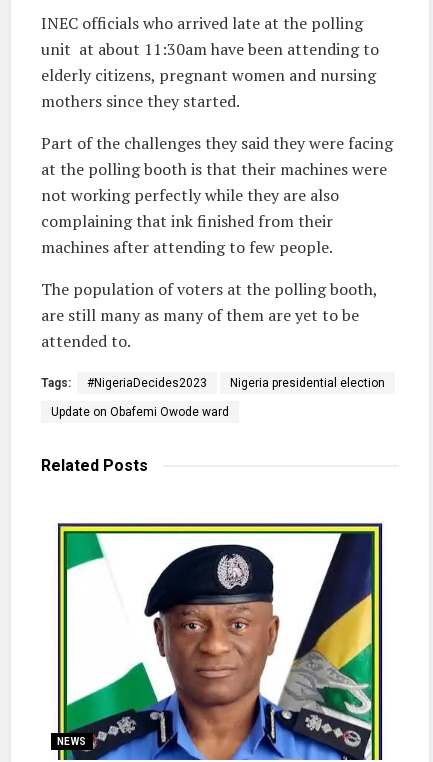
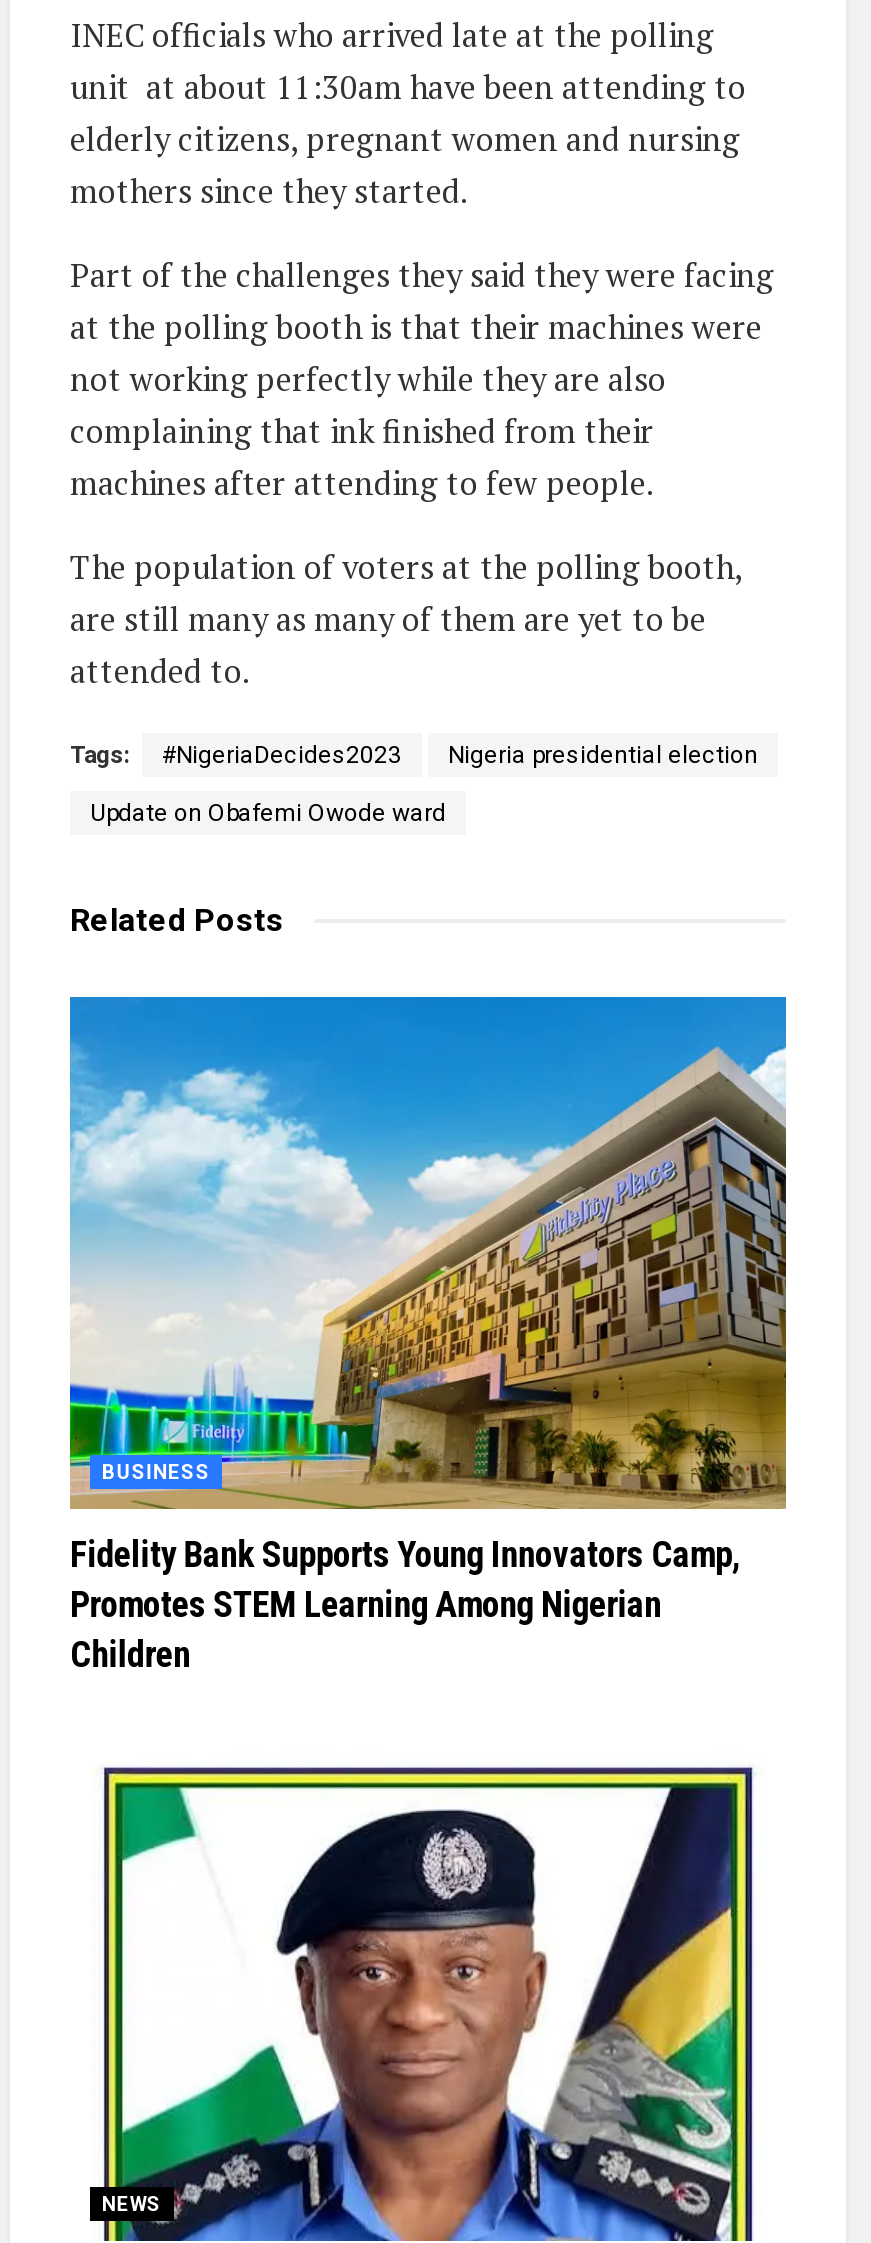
none -> [68,995,788,1674] [image] | BUSINESS | Fidelity Bank Supports Young Innovators Camp, | Promotes STEM Learning Among Nigerian | Children

